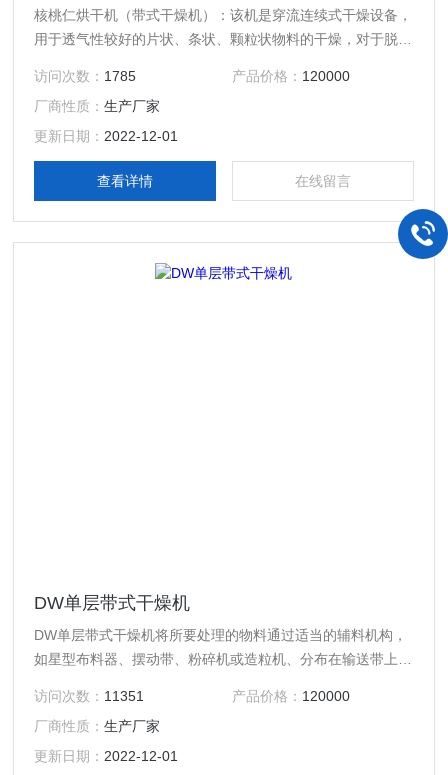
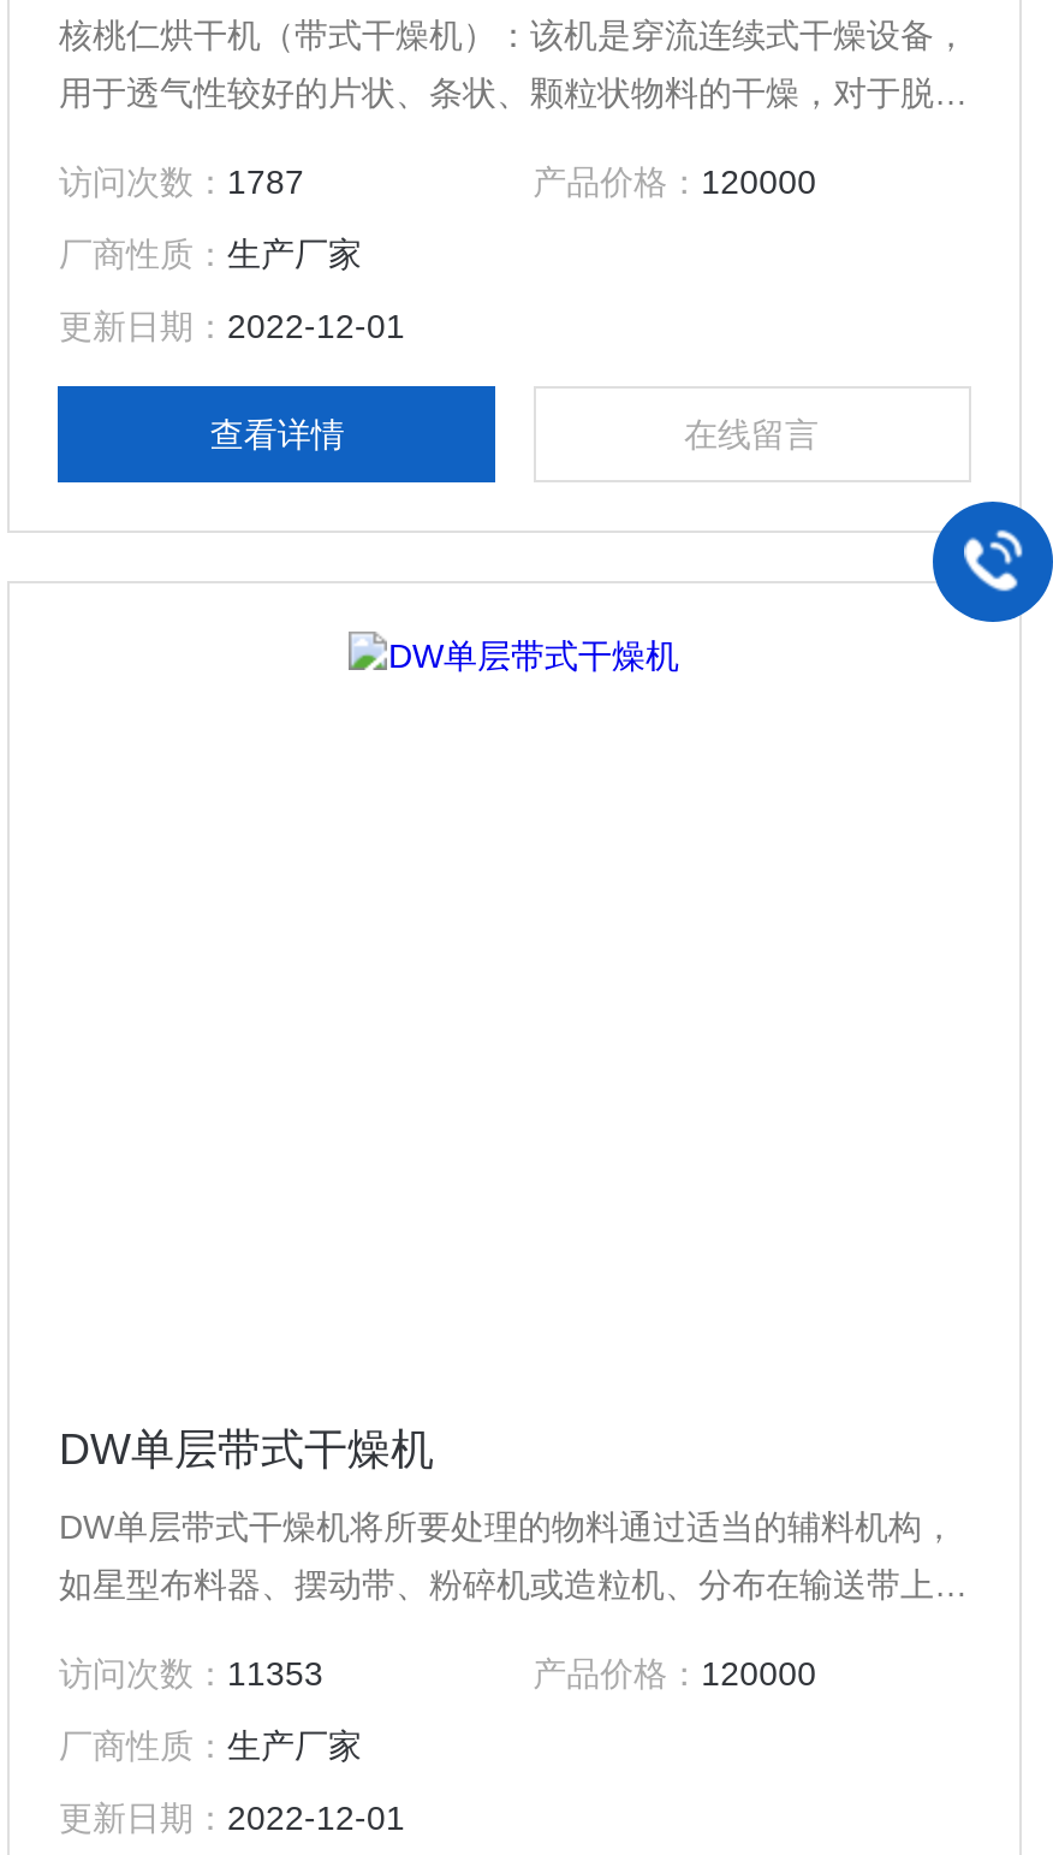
[34,68,136,84] 访问次数：1785 -> [59,162,304,201] 访问次数：1787
[34,688,144,704] 访问次数：11351 -> [59,1654,323,1693] 访问次数：11353

